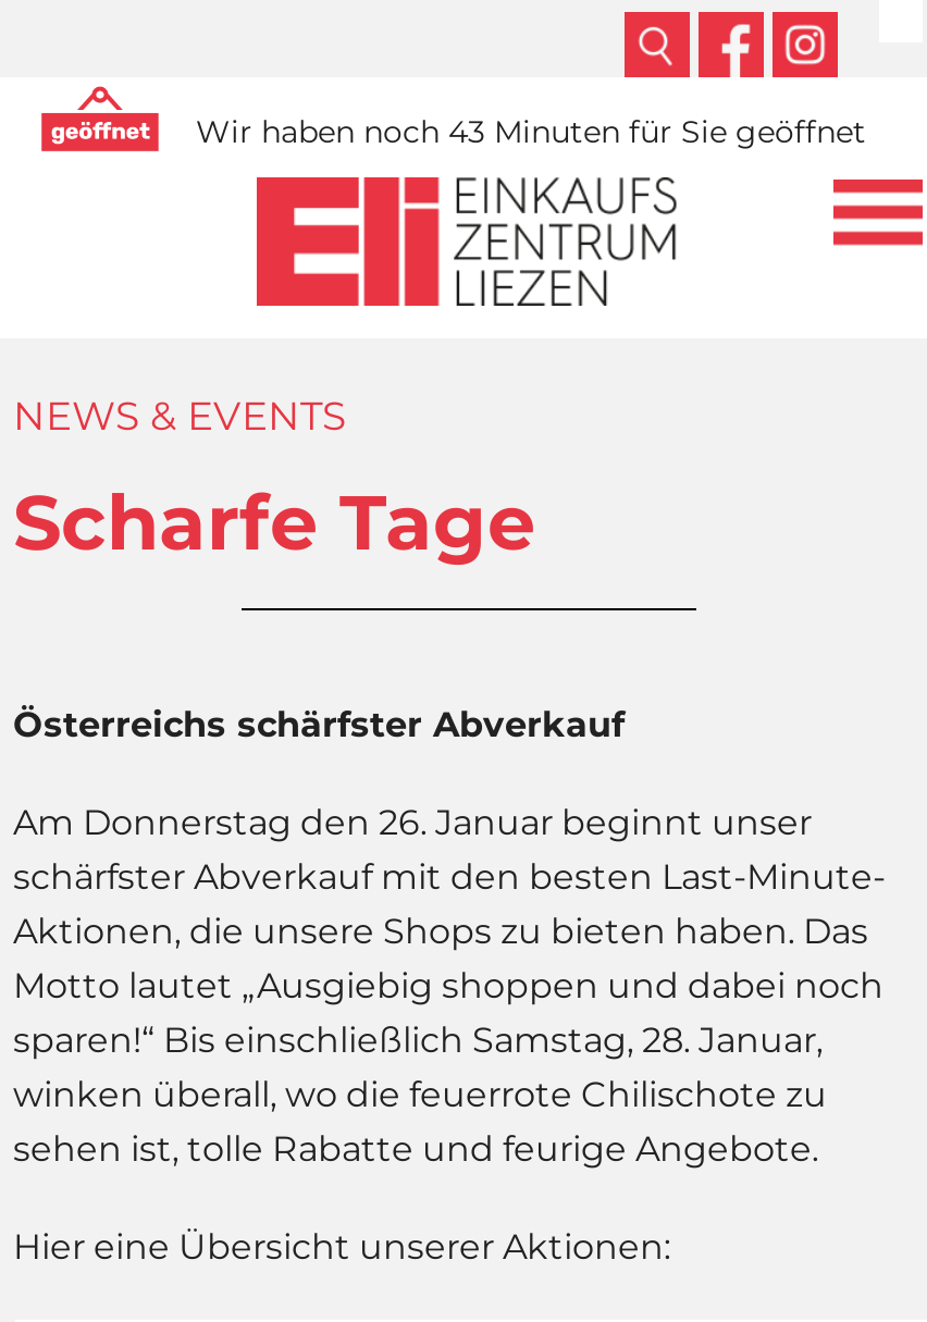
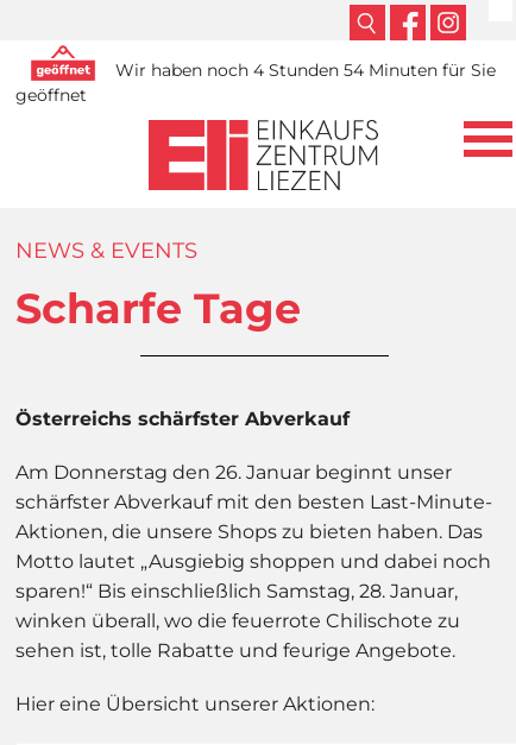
[187,113,866,152] Wir haben noch 43 Minuten für Sie geöffnet -> [15,60,496,106] Wir haben noch 4 Stunden 54 Minuten für Sie | geöffnet

